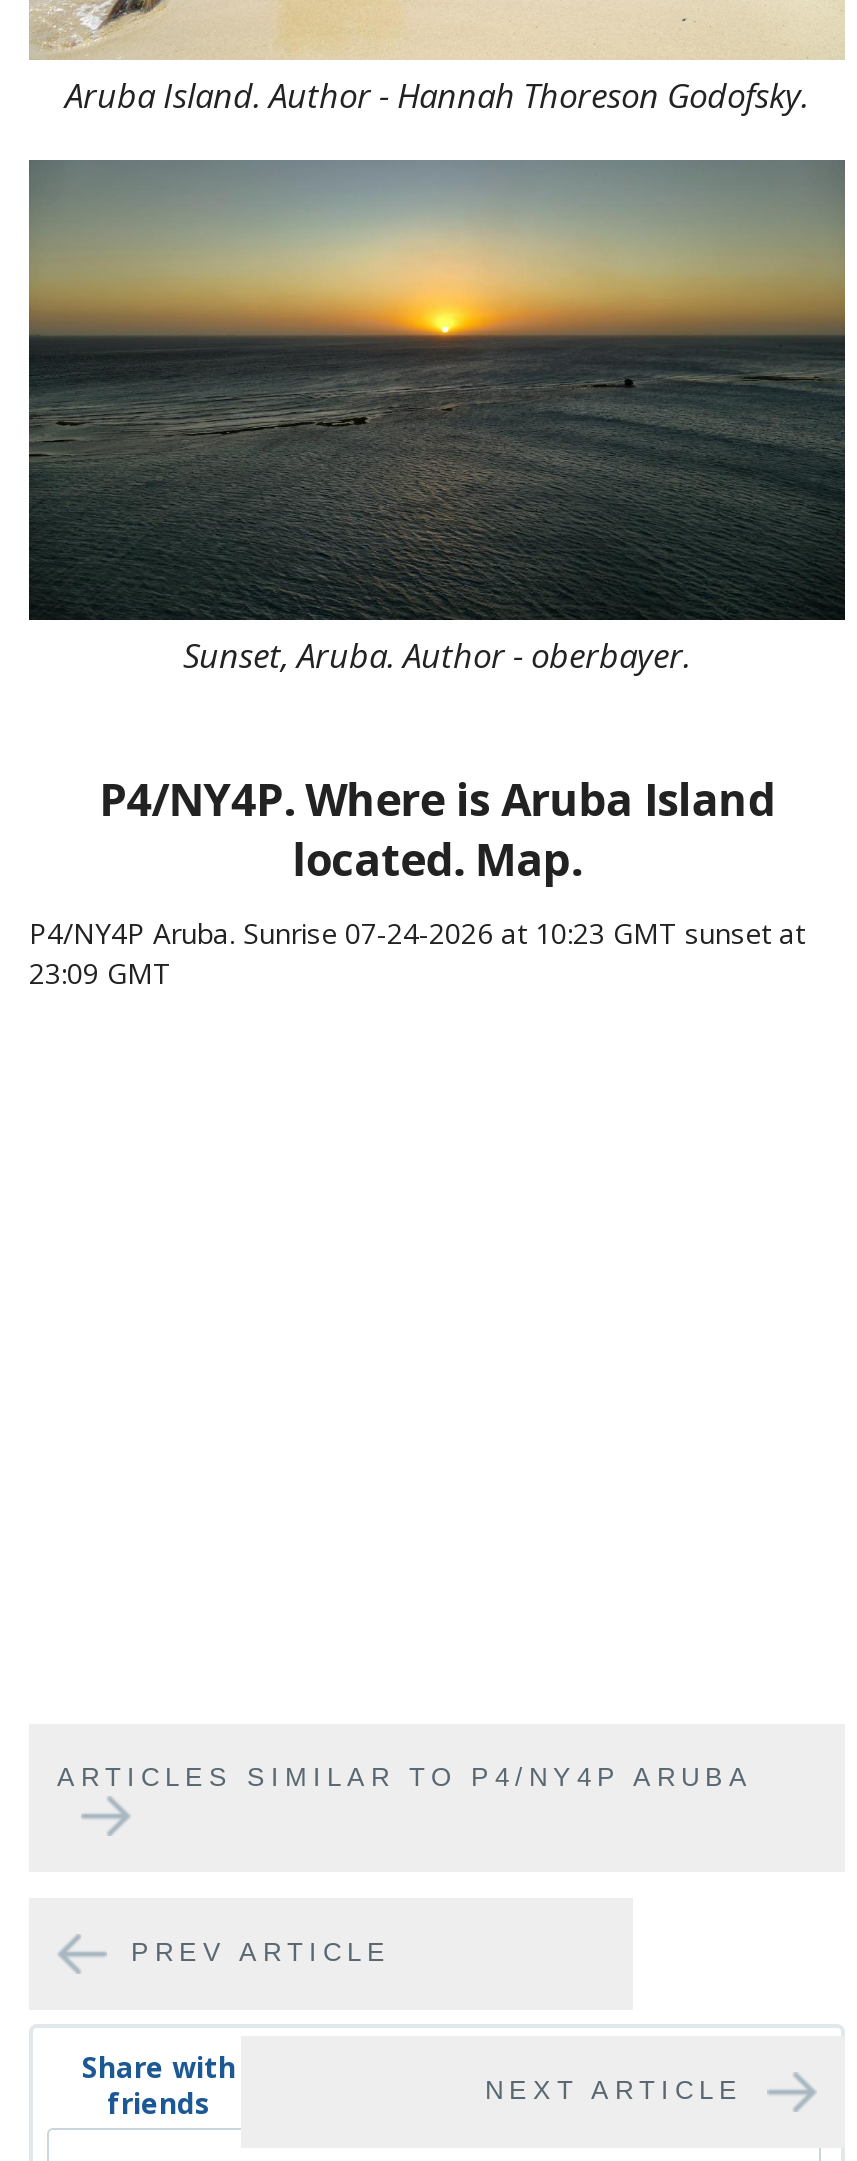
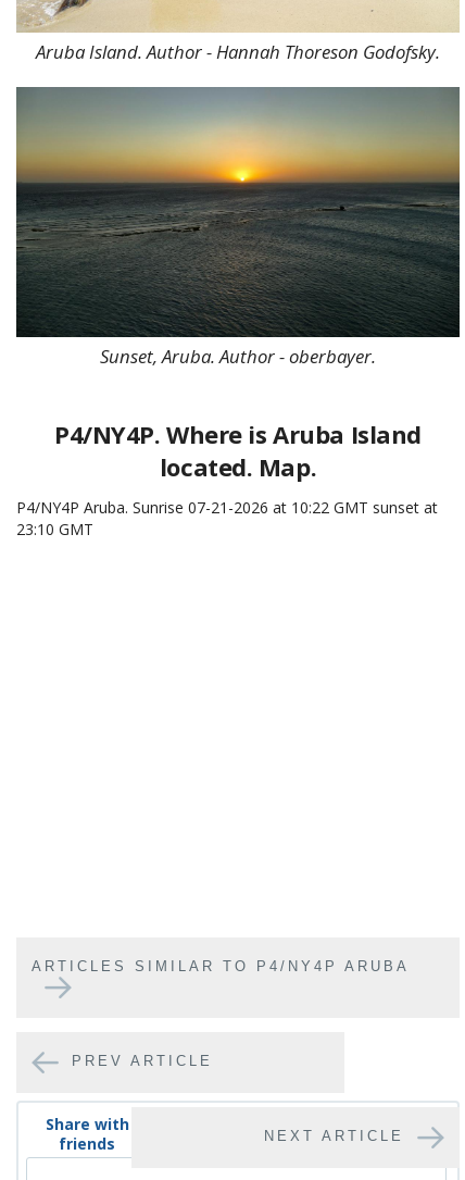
[29,913,805,951] P4/NY4P Aruba. Sunrise 07-24-2026 at 10:23 GMT sunset at -> [16,497,438,517] P4/NY4P Aruba. Sunrise 07-21-2026 at 10:22 GMT sunset at
[29,953,171,991] 23:09 GMT -> [16,518,93,539] 23:10 GMT

